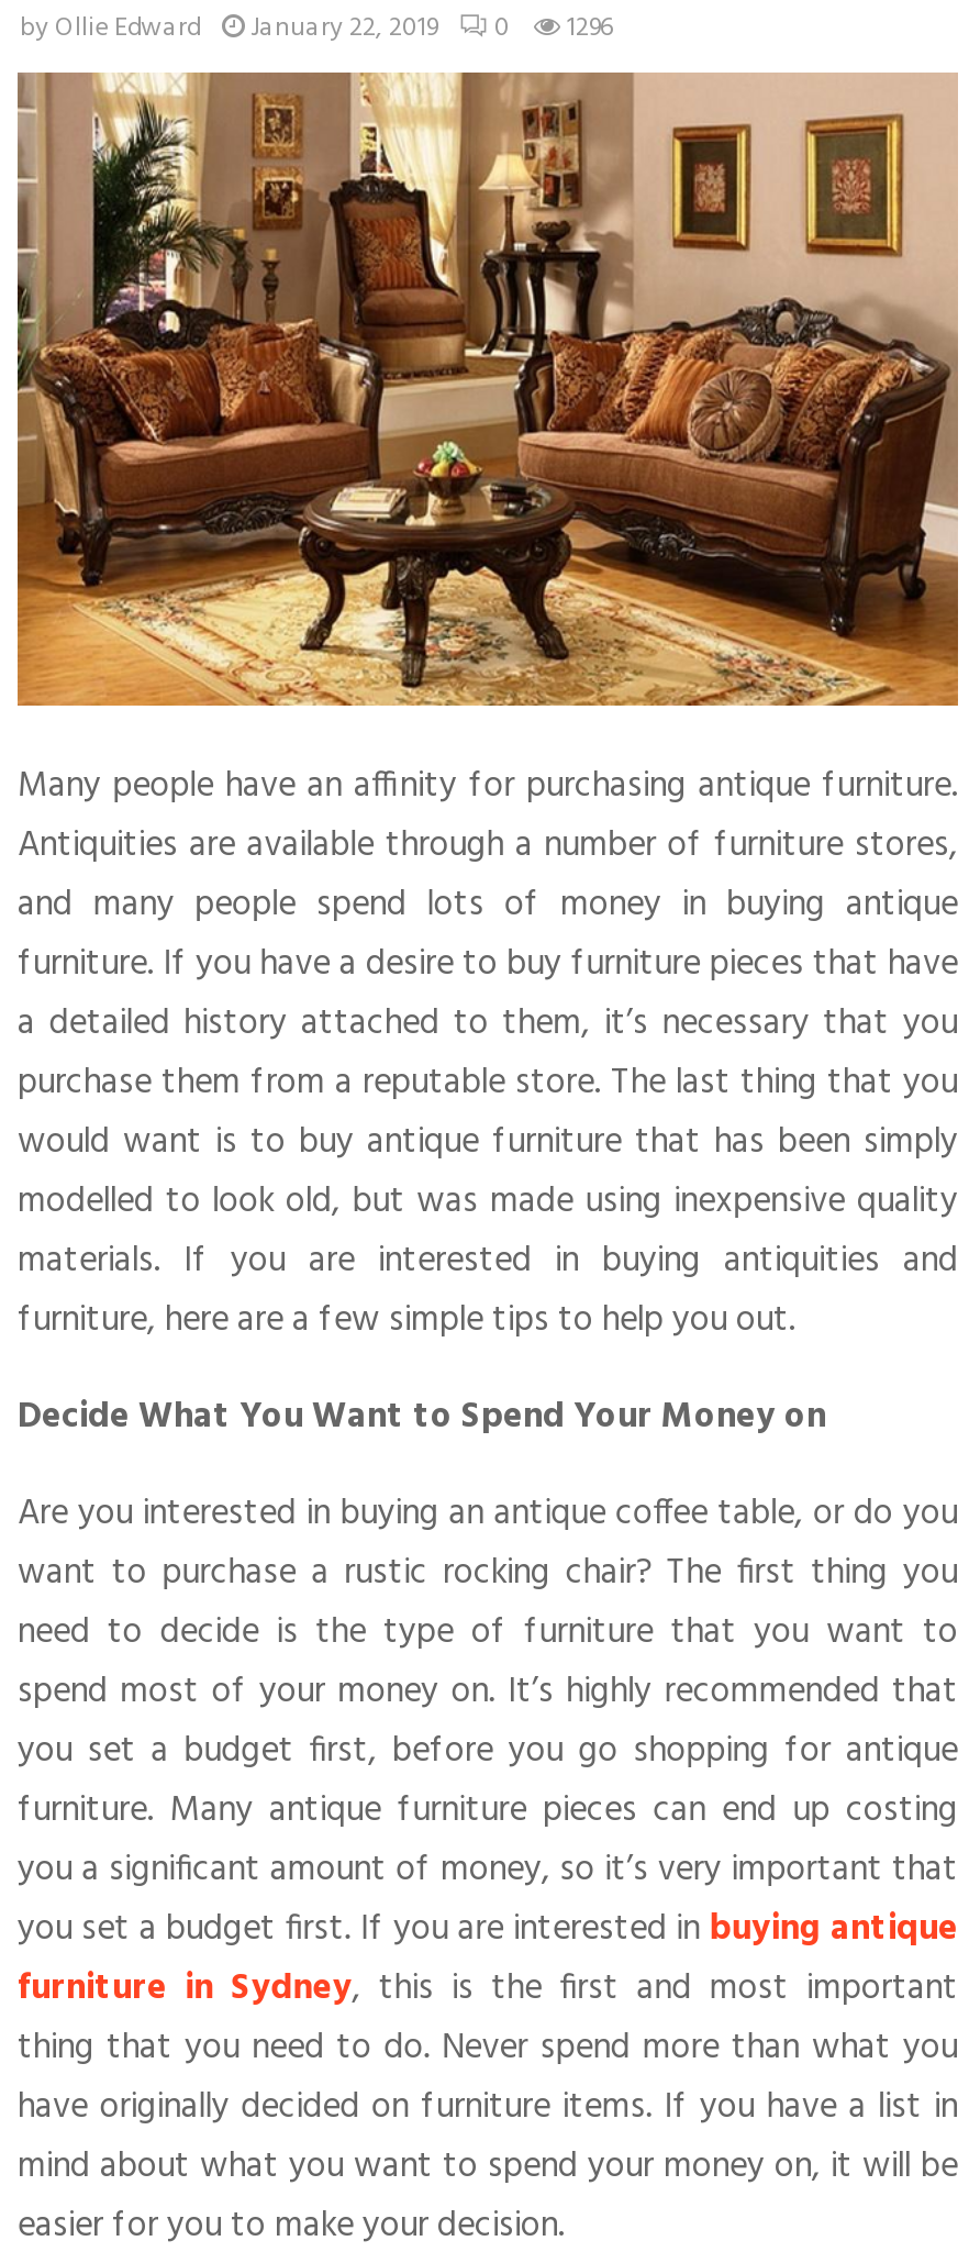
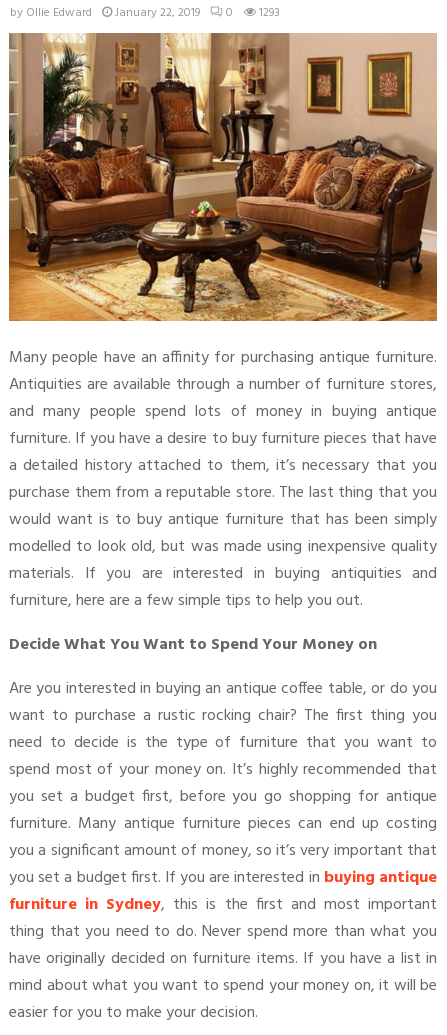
[20,7,613,51] by Ollie Edward January 22, 2019 0 1296 -> [10,3,280,23] by Ollie Edward January 22, 2019 0 1293

